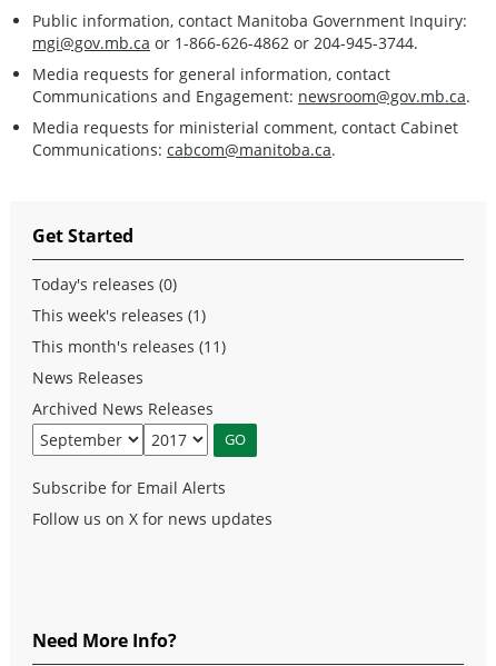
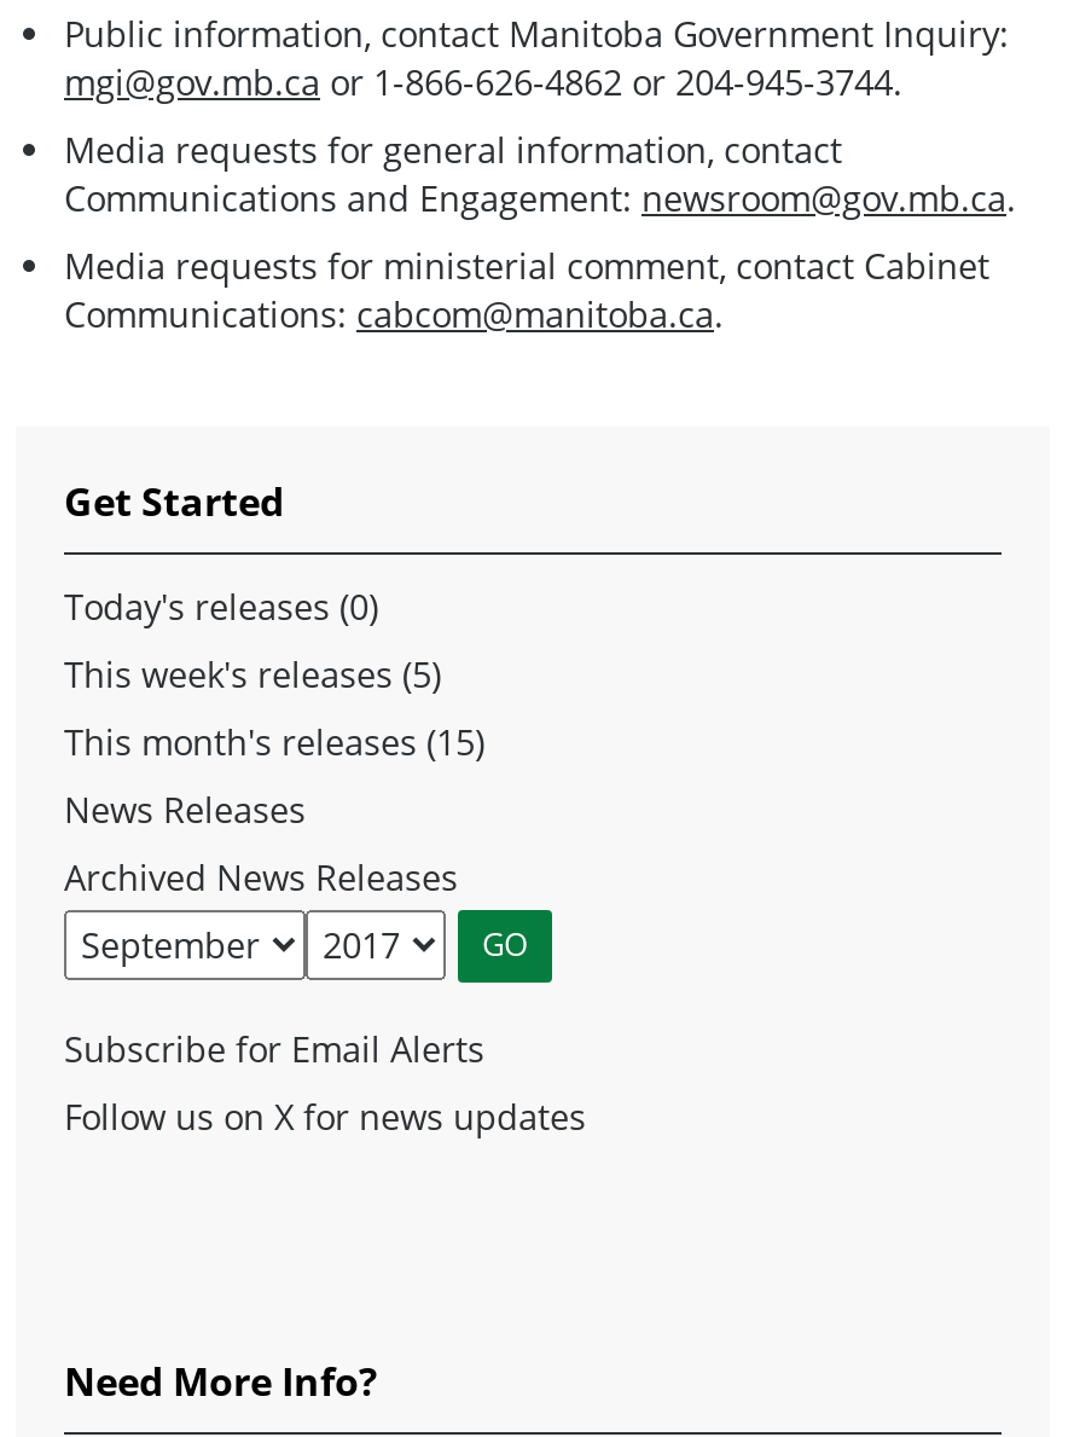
[32,304,206,326] This week's releases (1) -> [64,651,441,697] This week's releases (5)
[32,336,226,357] This month's releases (11) -> [64,719,484,765] This month's releases (15)

